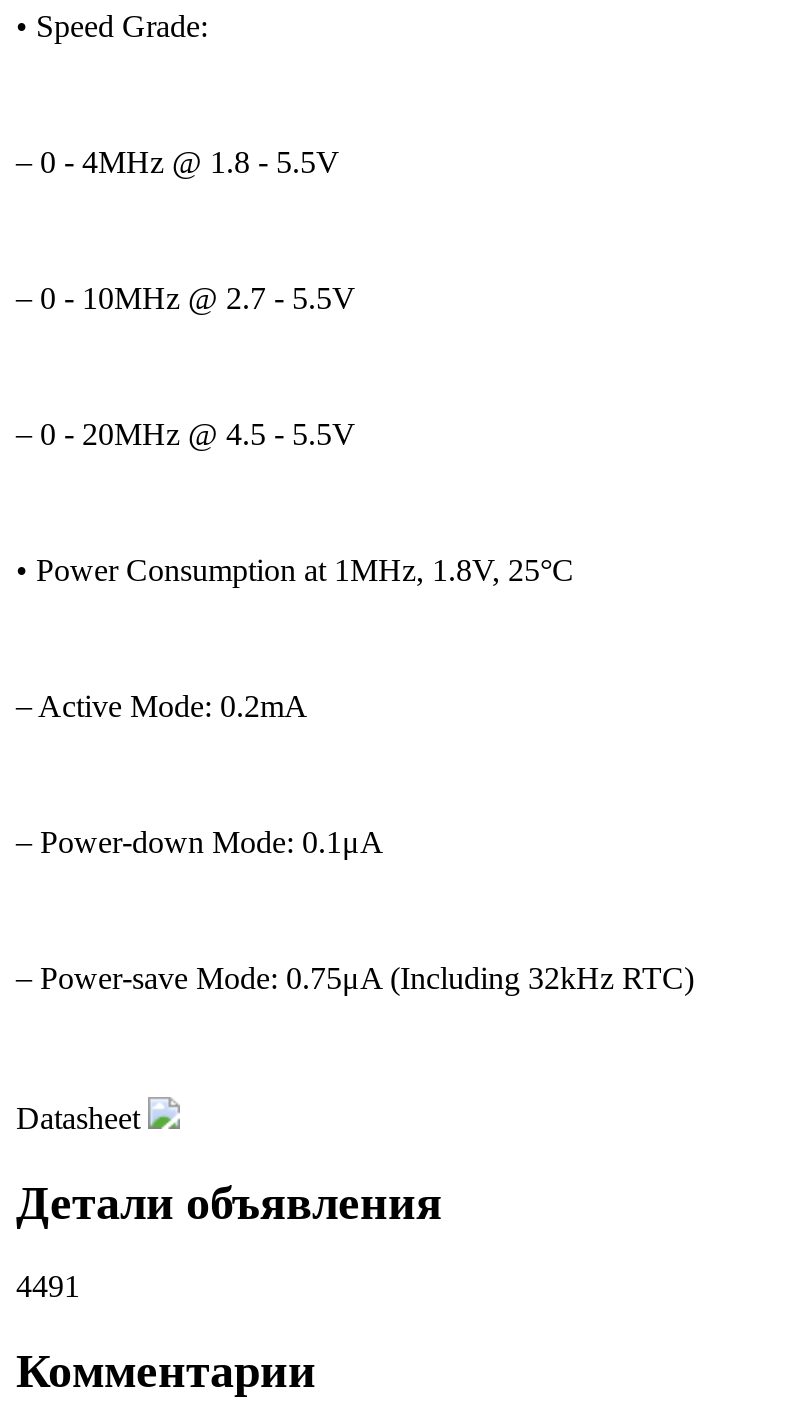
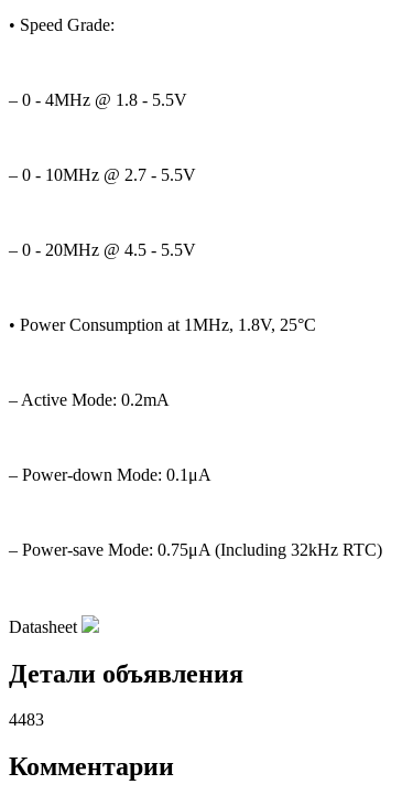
[16,1270,80,1304] 4491 -> [9,711,44,729] 4483

